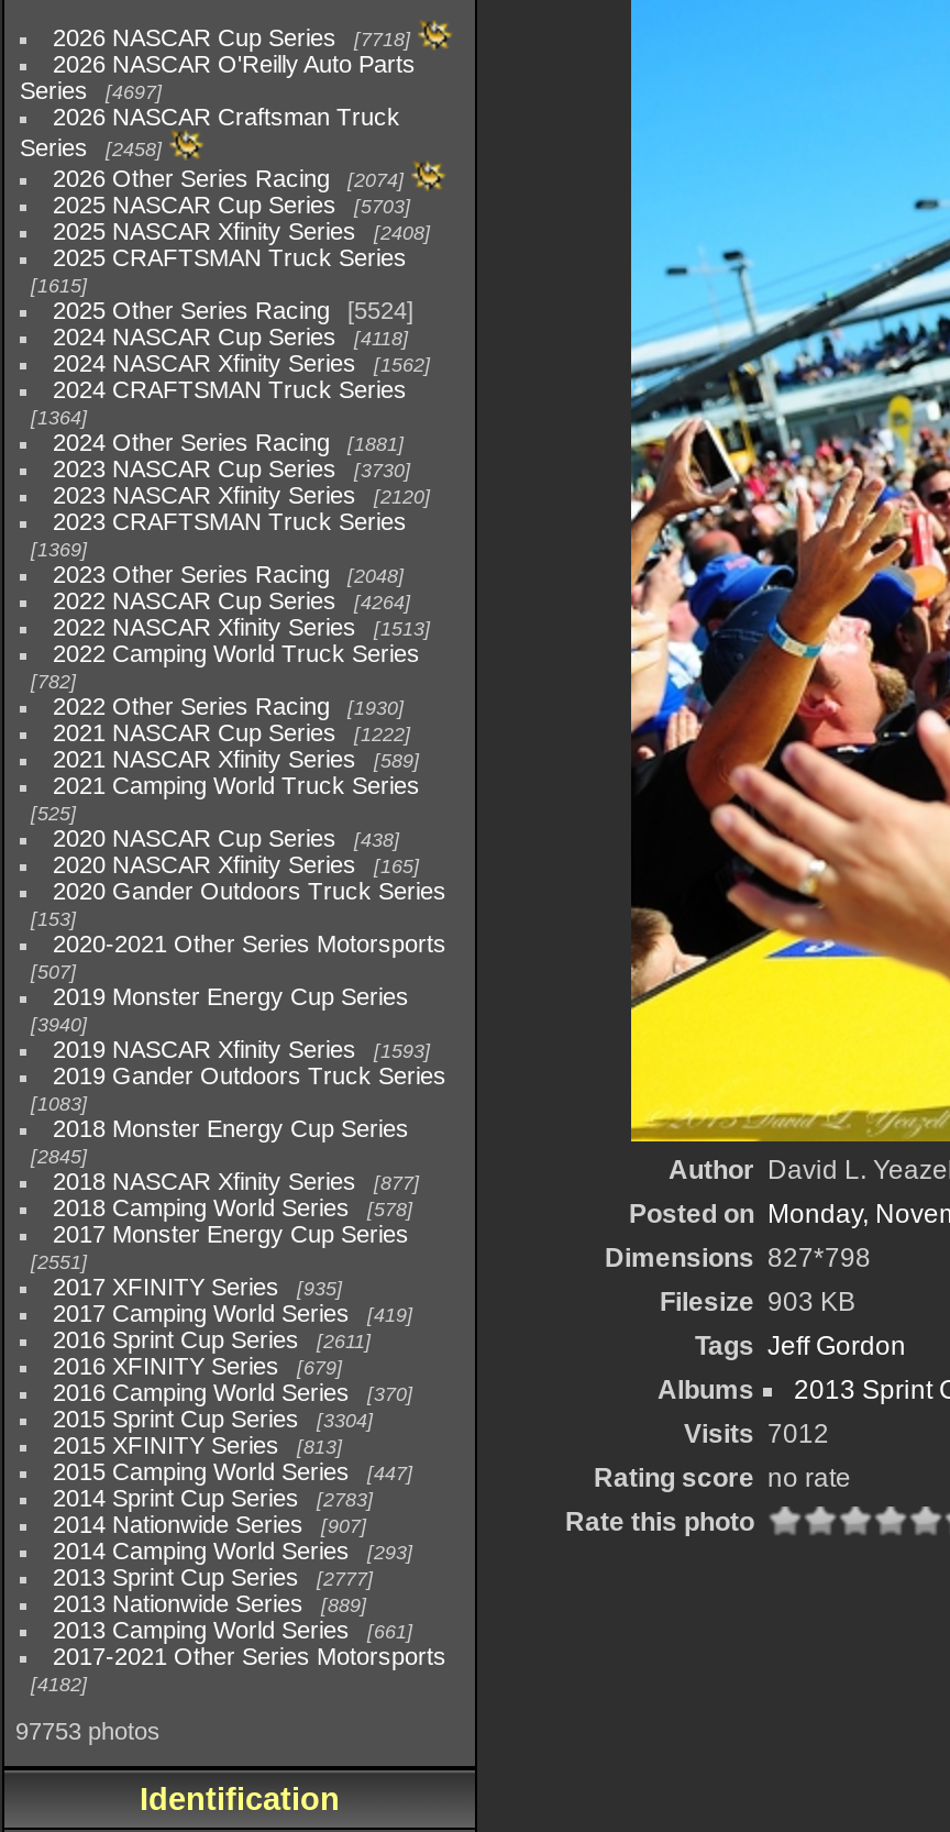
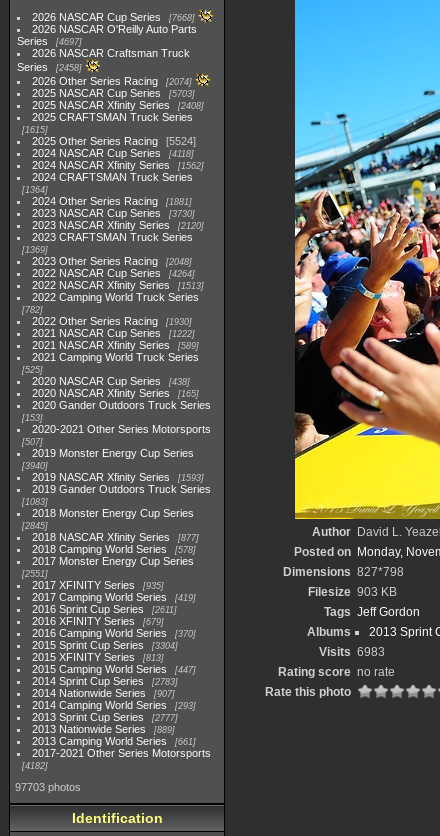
[53,24,405,51] 2026 NASCAR Cup Series 7718 -> [32,11,192,23] 2026 NASCAR Cup Series 7668
[684,1419,829,1449] Visits 7012 -> [319,645,385,659] Visits 6983
[15,1718,161,1744] 97753 photos -> [15,781,81,793] 97703 photos

